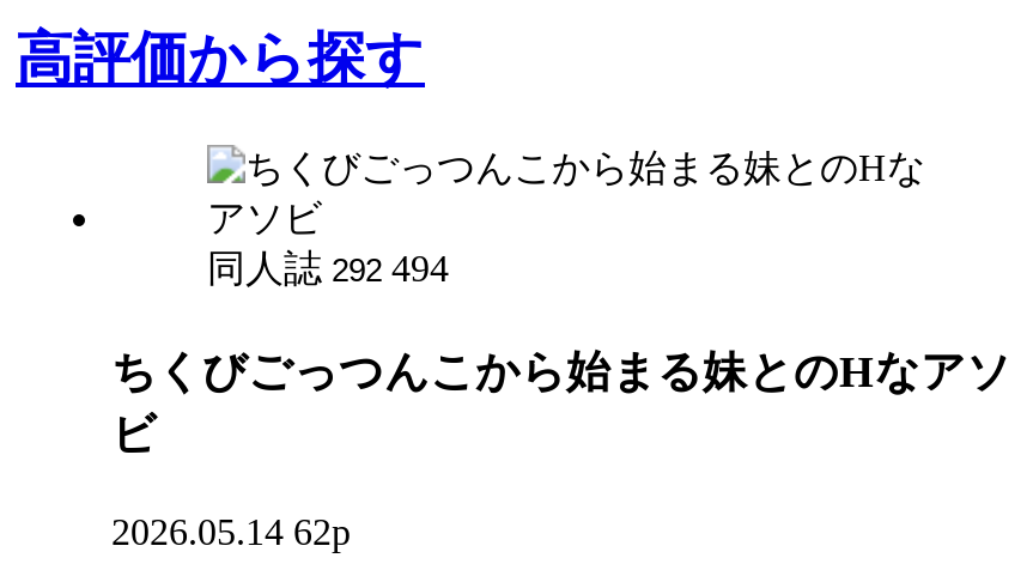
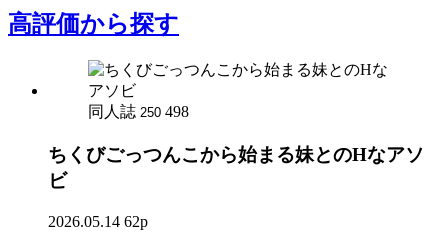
[207,248,449,289] 同人誌 292 494 -> [88,103,189,120] 同人誌 250 498

